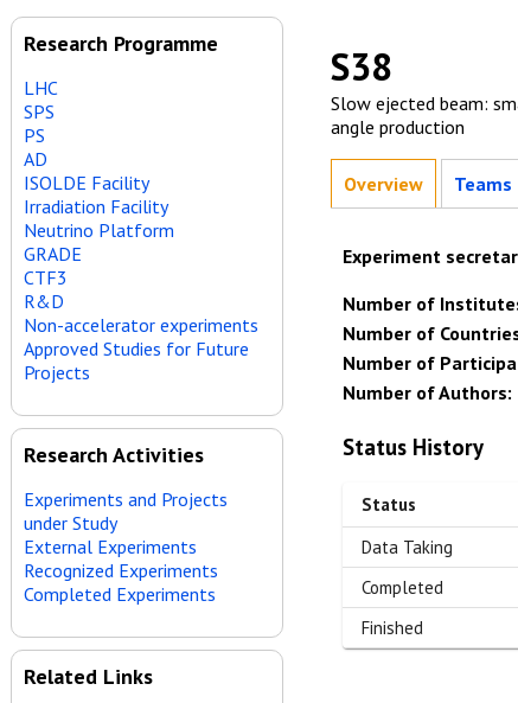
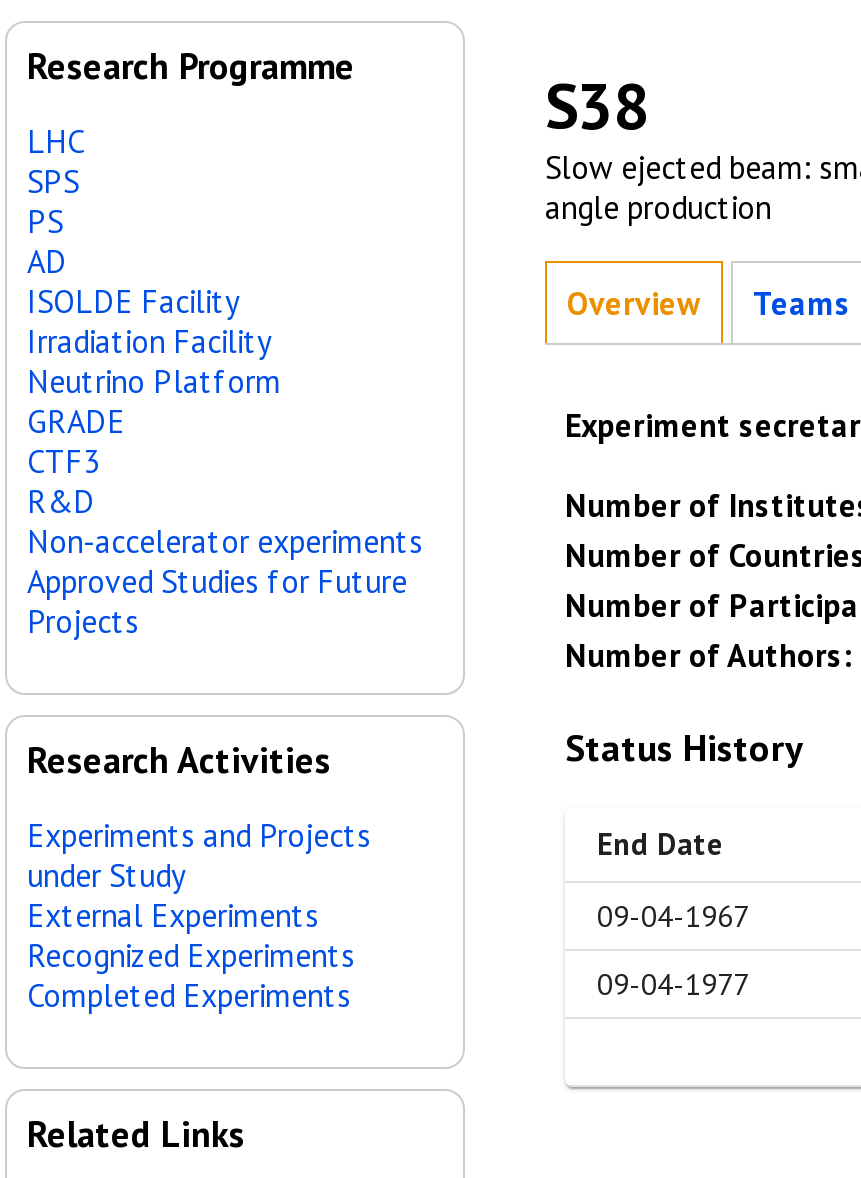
[362,494,453,639] Status | Data Taking | Completed | Finished -> [597,826,749,1004] End Date | 09-04-1967 | 09-04-1977

